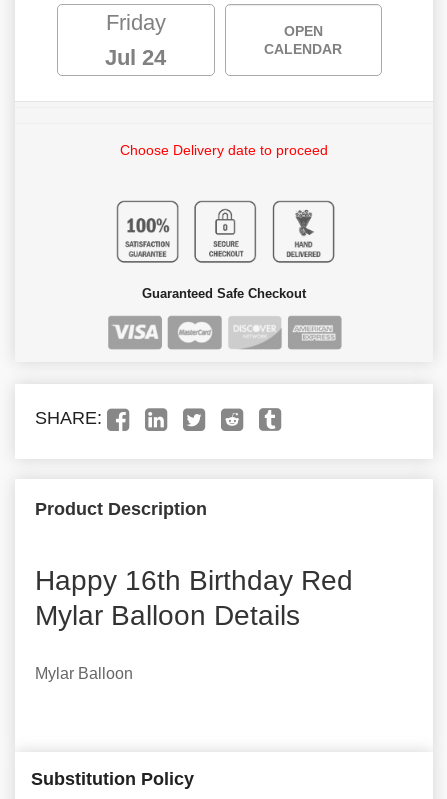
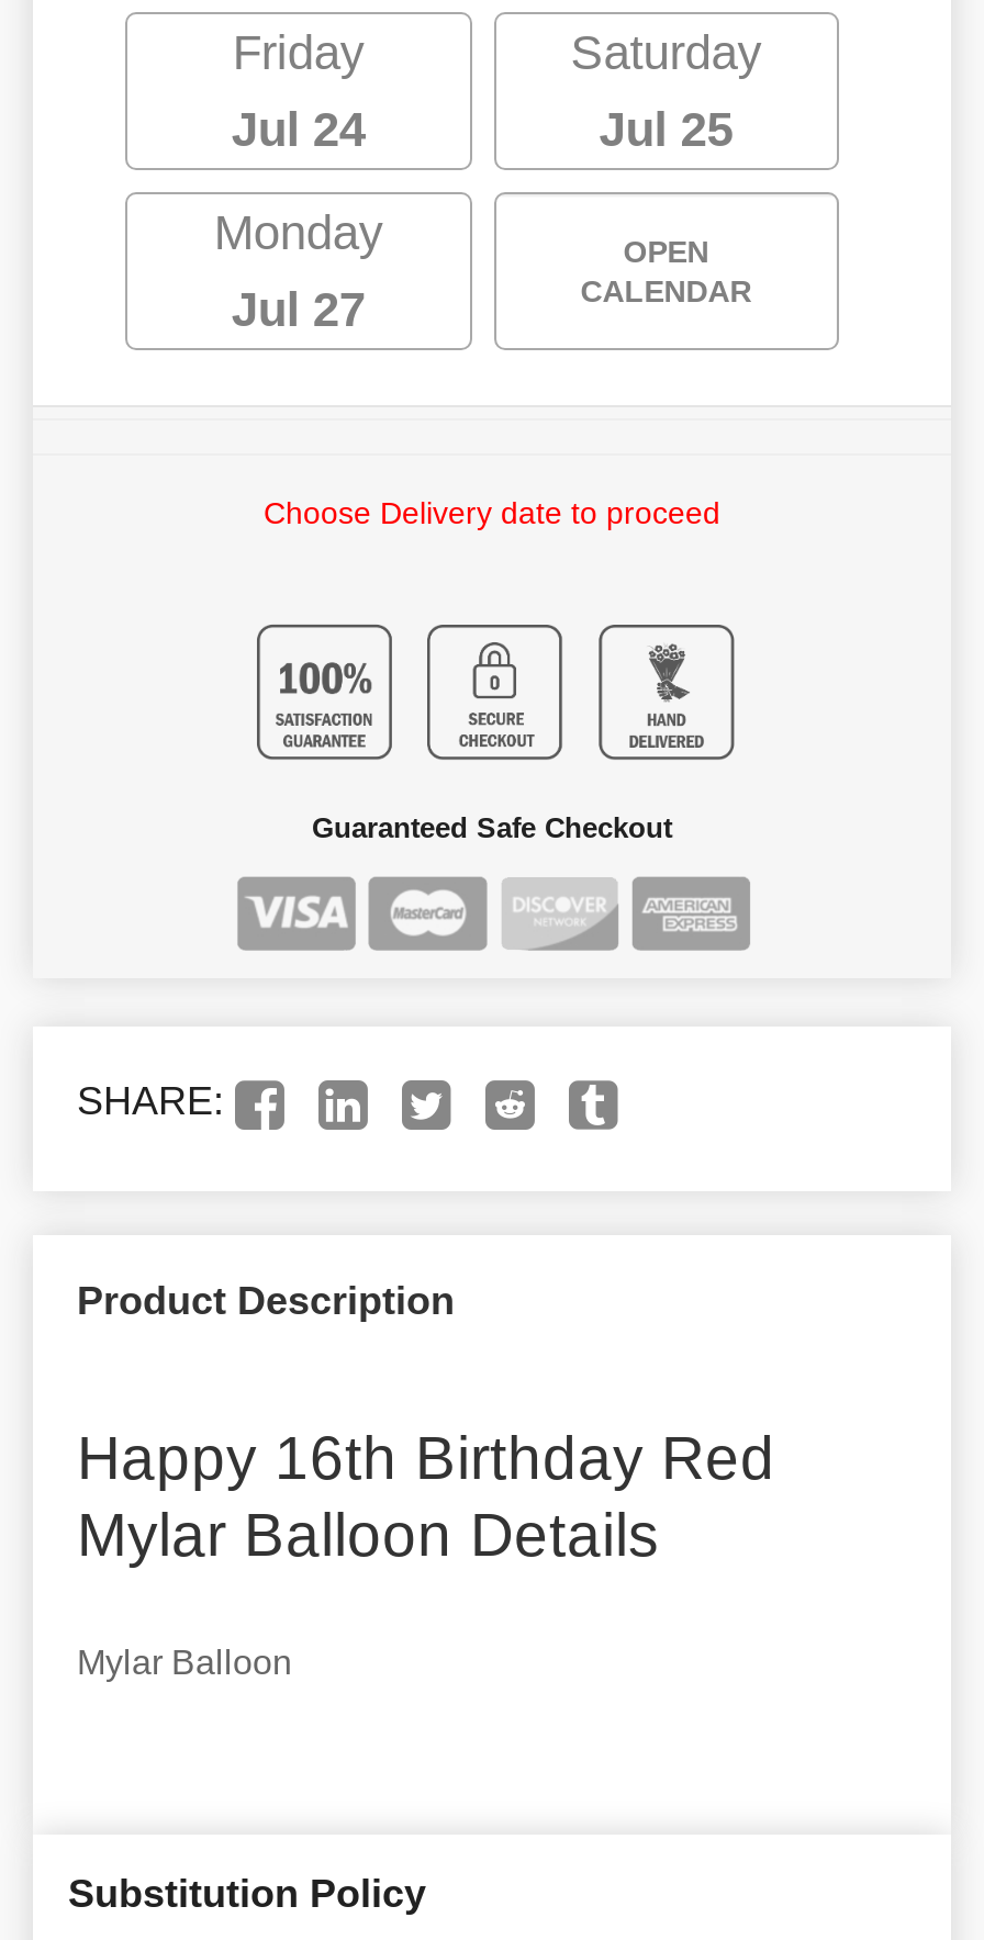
none -> [214,25,762,337] Saturday | Jul 25 | Monday | Jul 27

